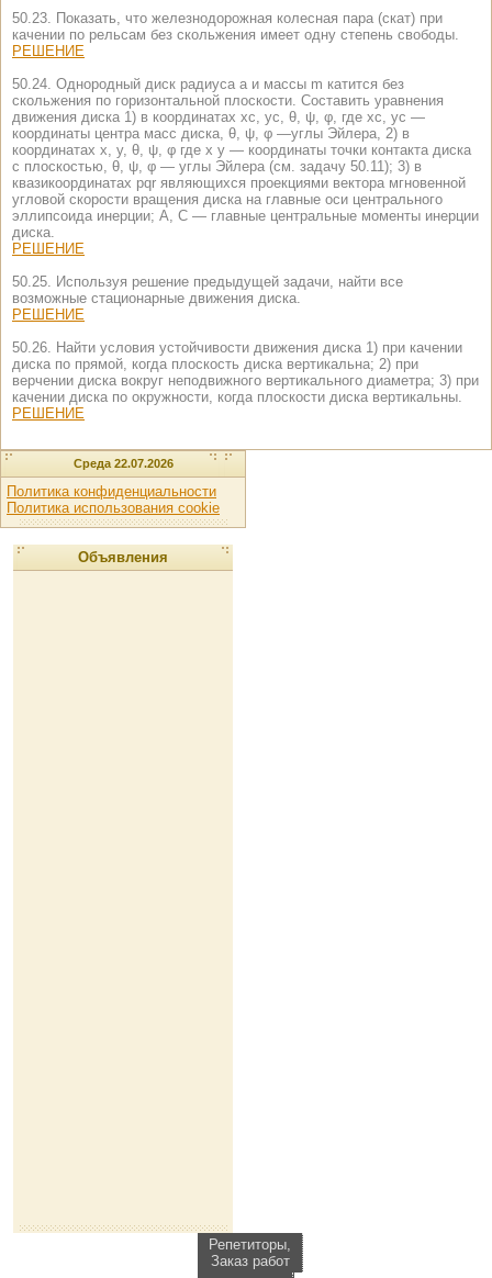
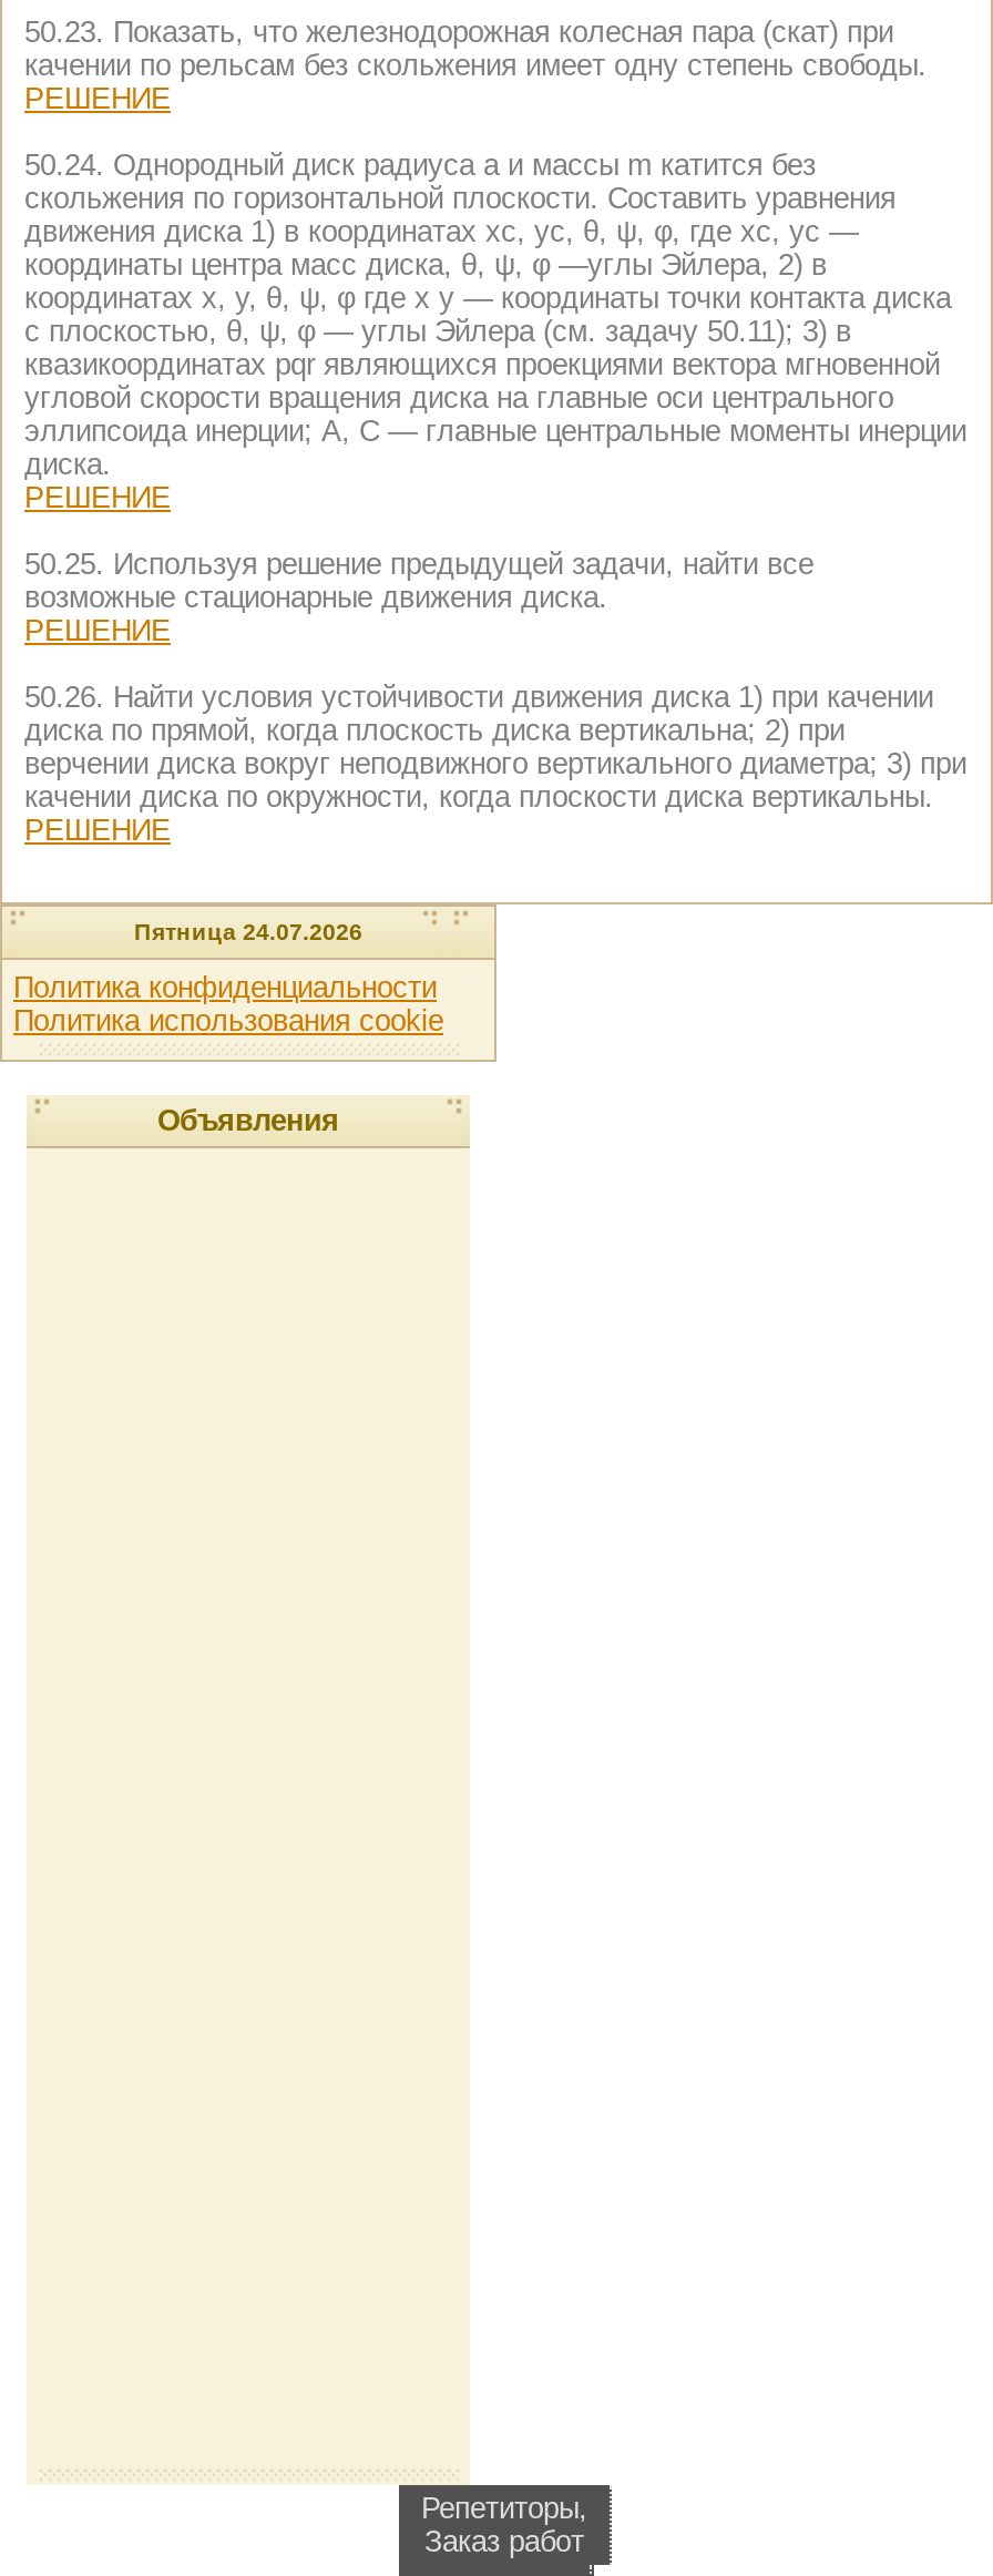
[73,457,173,470] Среда 22.07.2026 -> [134,918,362,944] Пятница 24.07.2026

